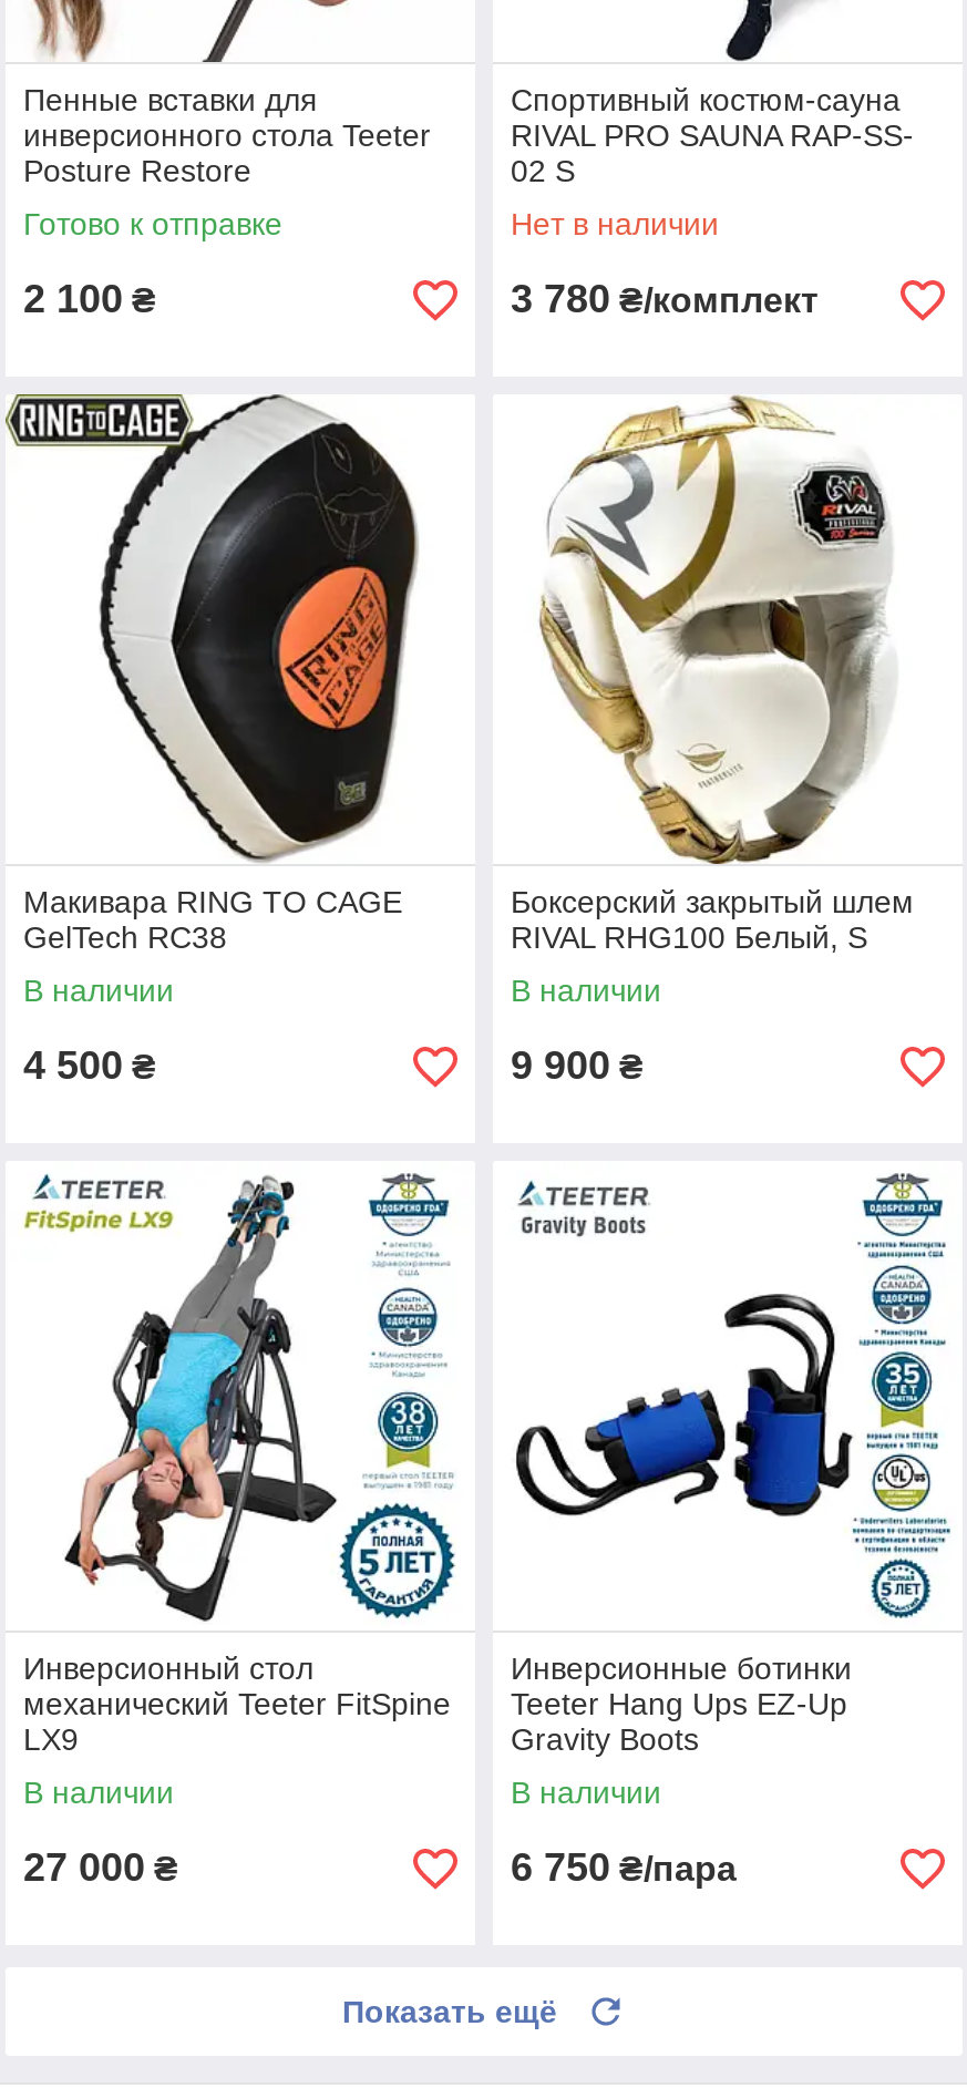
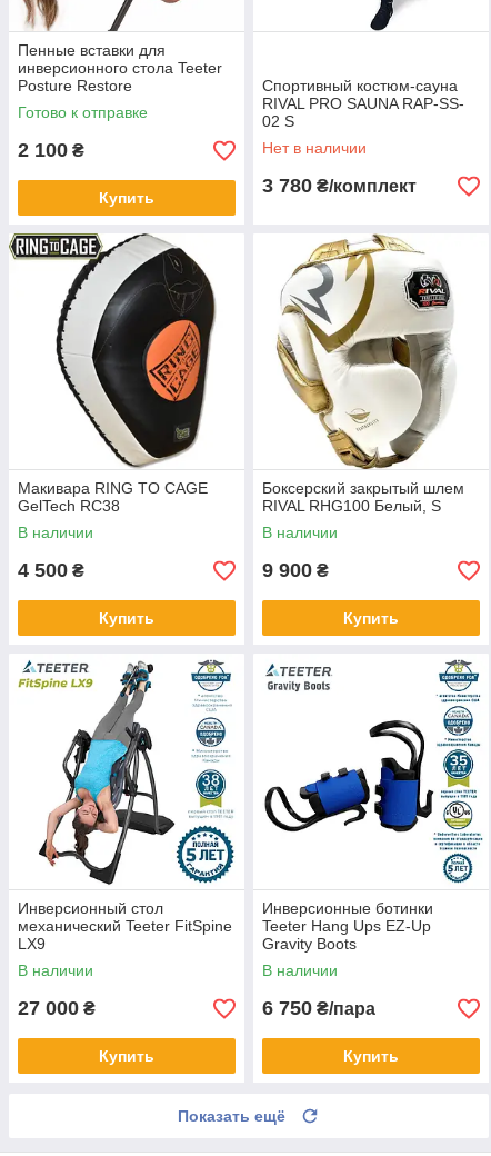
none -> [99,189,154,207] Купить
none -> [99,609,154,627] Купить
none -> [343,609,399,627] Купить
none -> [99,1047,154,1065] Купить
none -> [343,1047,399,1065] Купить

